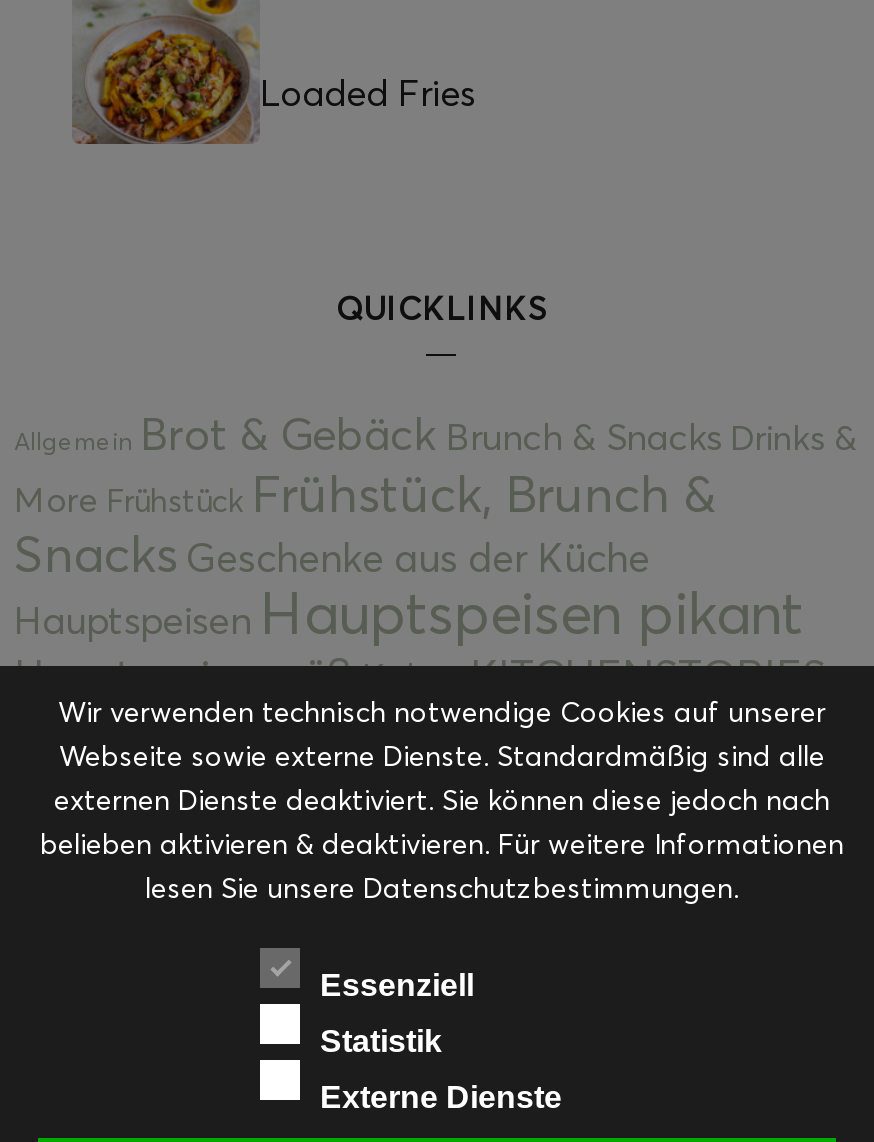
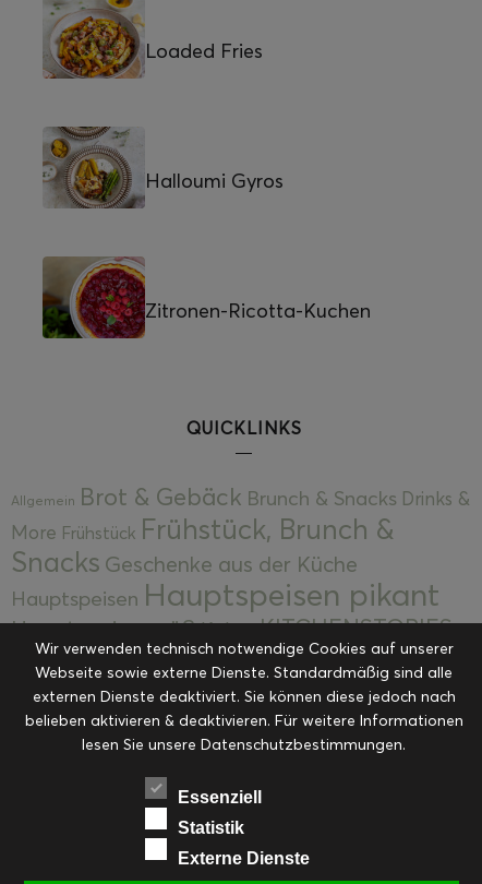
none -> [41,255,371,339] [image] | Zitronen-Ricotta-Kuchen
none -> [43,126,284,210] [image] | Halloumi Gyros

